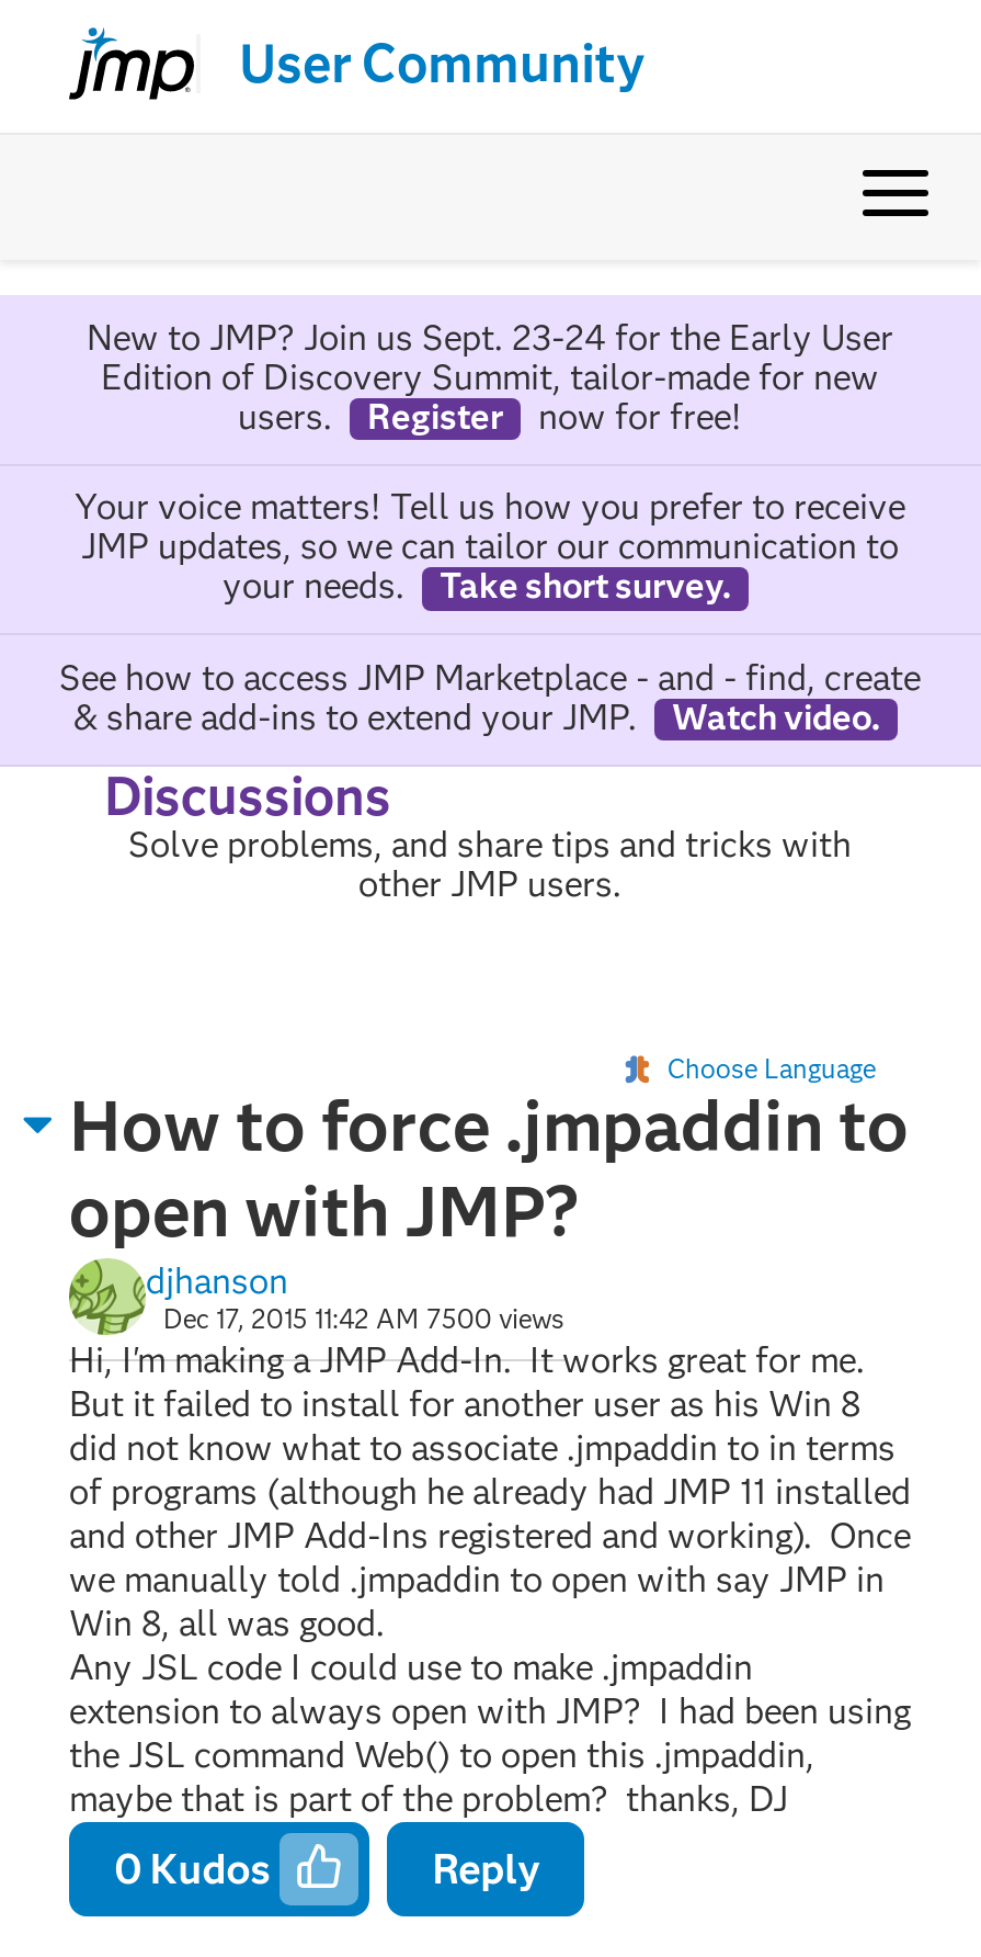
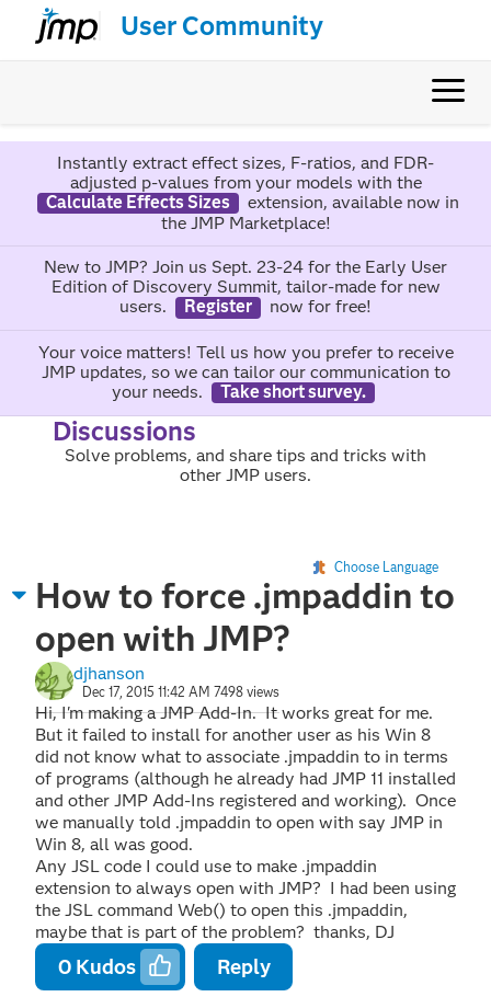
none -> [45,152,459,234] Instantly extract effect sizes, F-ratios, and FDR- | adjusted p-values from your models with the | Calculate Effects Sizes | extension, available now in | the JMP Marketplace!
moved [75,317,905,607] -> [38,257,453,402]: New to JMP? Join us Sept. 23-24 for the Early User | Edition of Discovery Summit, tailor-made for new | users. | ... | your needs. | Take short survey.
[59,656,921,737] See how to access JMP Marketplace - and - find, create | & share add-ins to extend your JMP. | Watch video. -> none
[163,1302,564,1335] Dec 17, 2015 11:42 AM 7500 views -> [82,684,279,700] Dec 17, 2015 11:42 AM 7498 views

